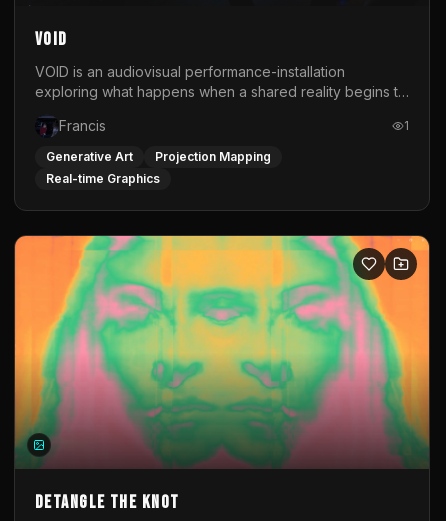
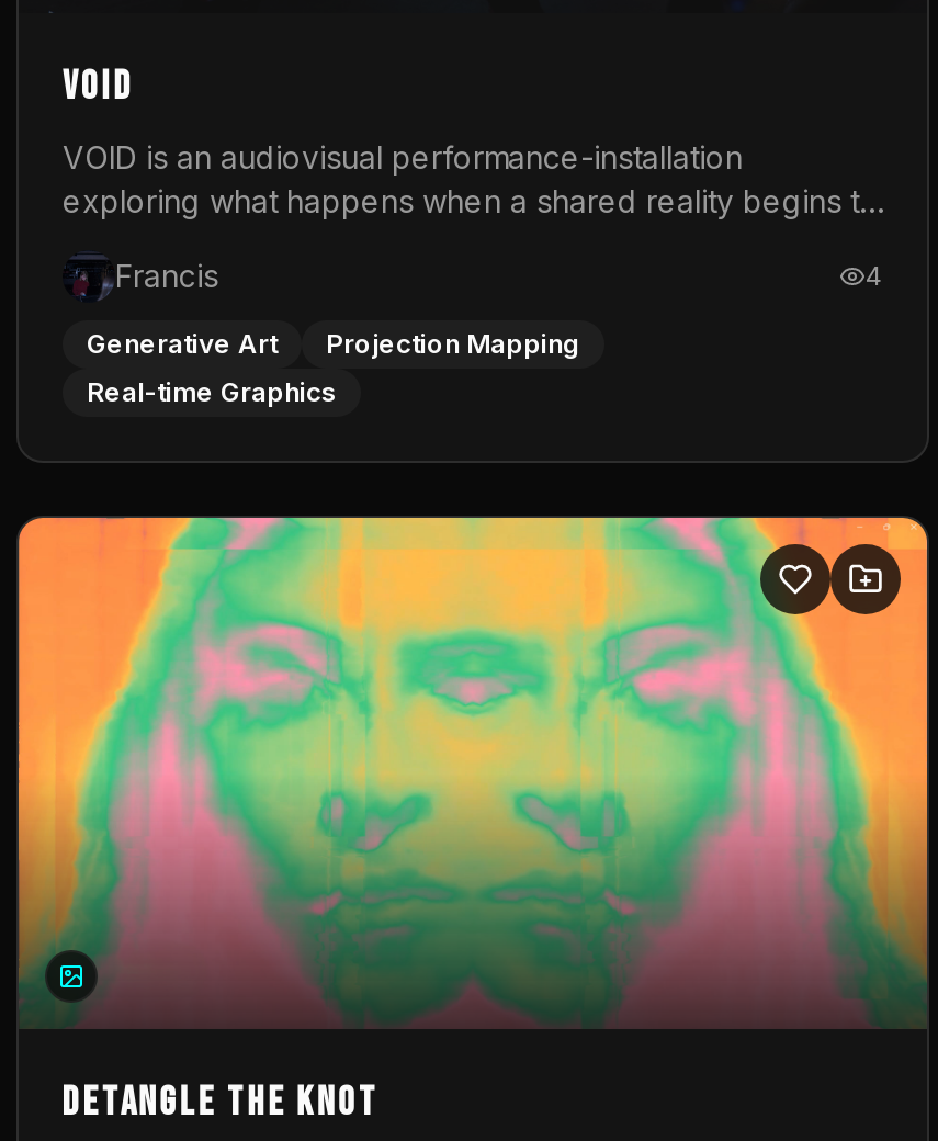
[404,118,409,133] 1 -> [866,259,883,292] 4

